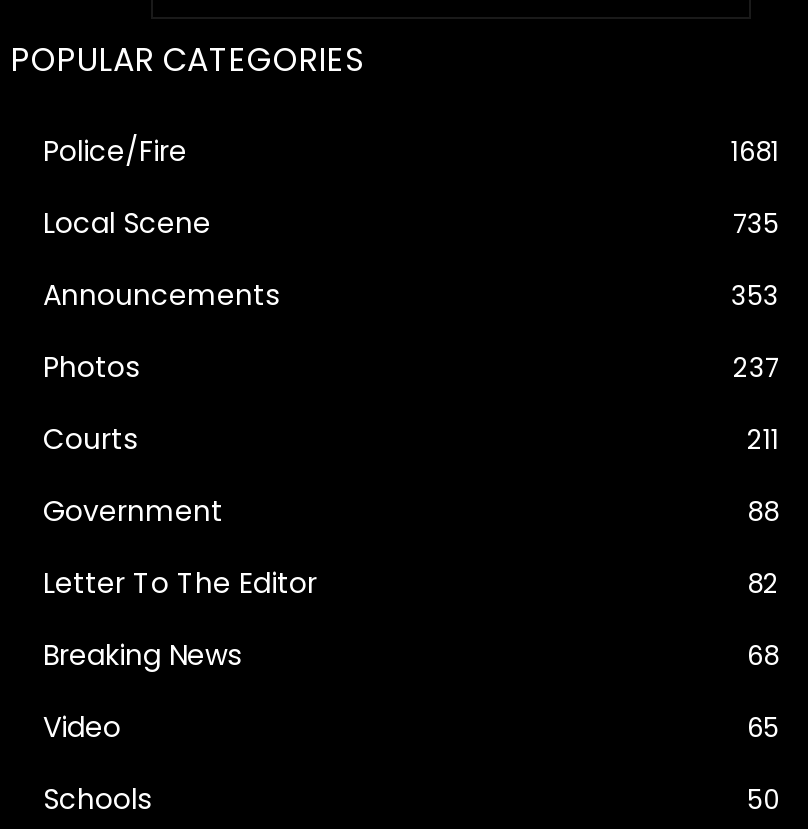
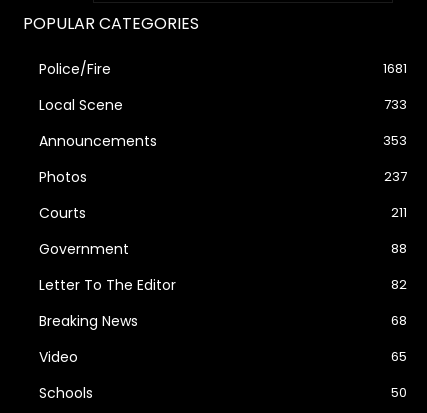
[733,204,779,242] 735 -> [384,95,407,114] 733

